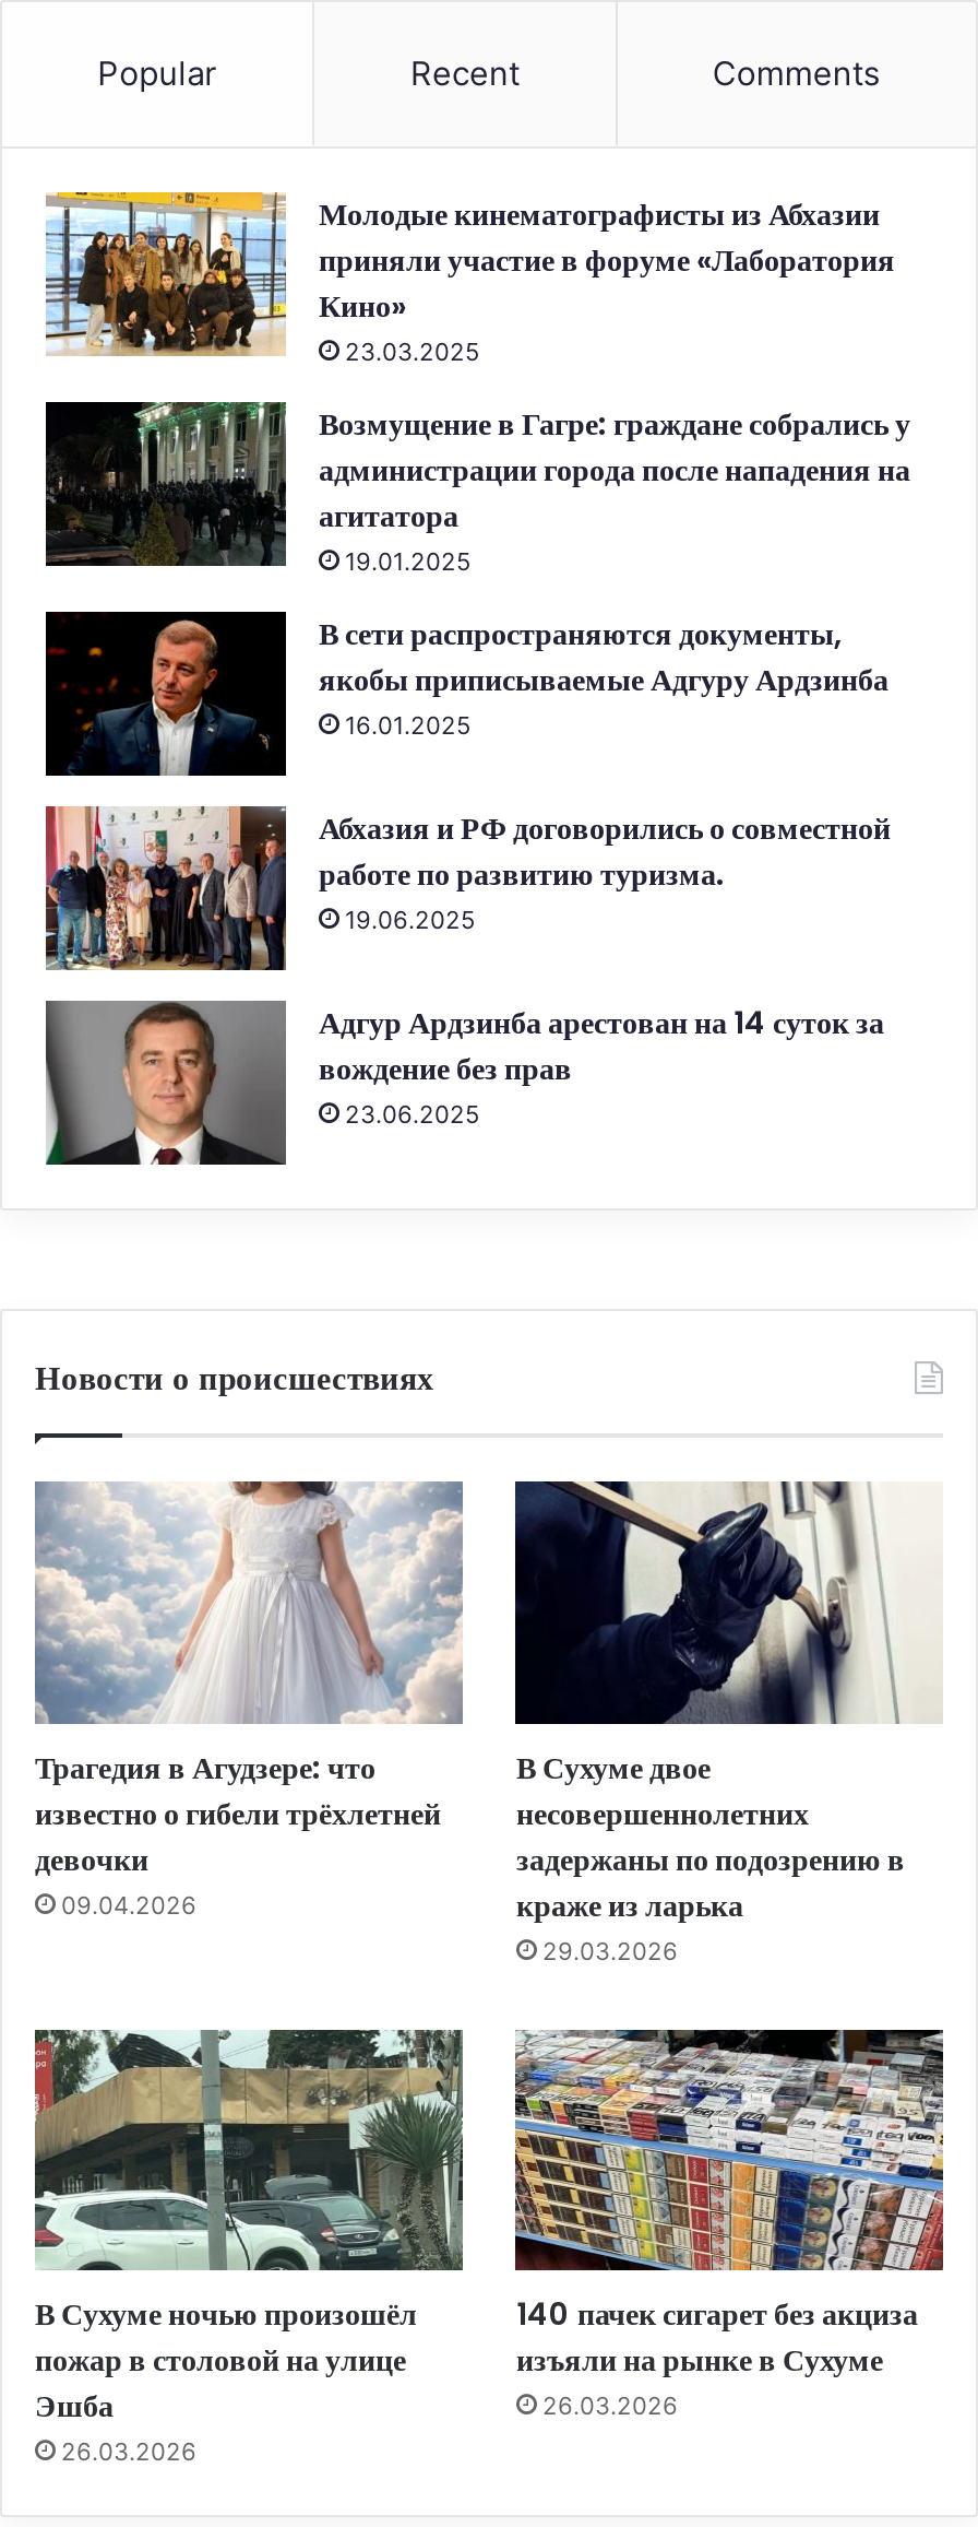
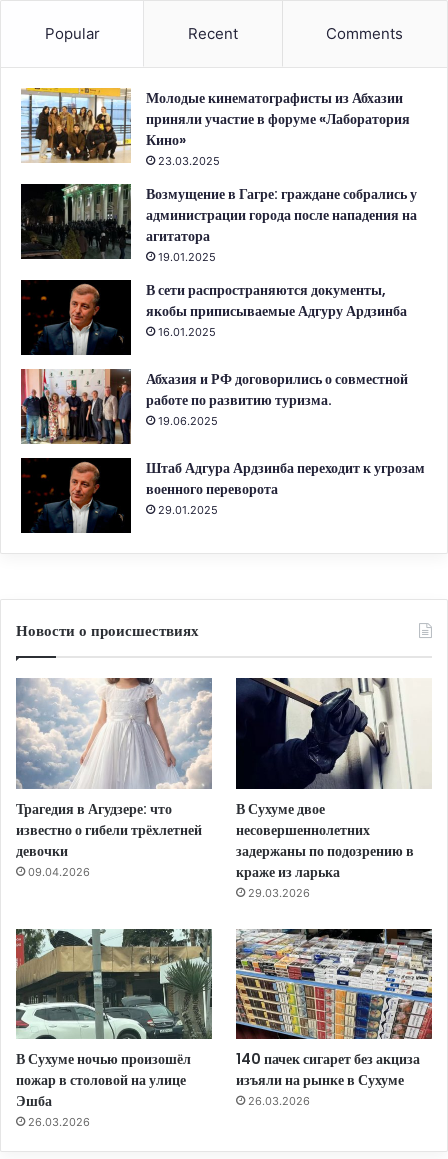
[44,999,884,1167] [image] | Адгур Ардзинба арестован на 14 суток за | вождение без прав | 23.06.2025 -> [20,457,425,534] [image] | Штаб Адгура Ардзинба переходит к угрозам | военного переворота | 29.01.2025

